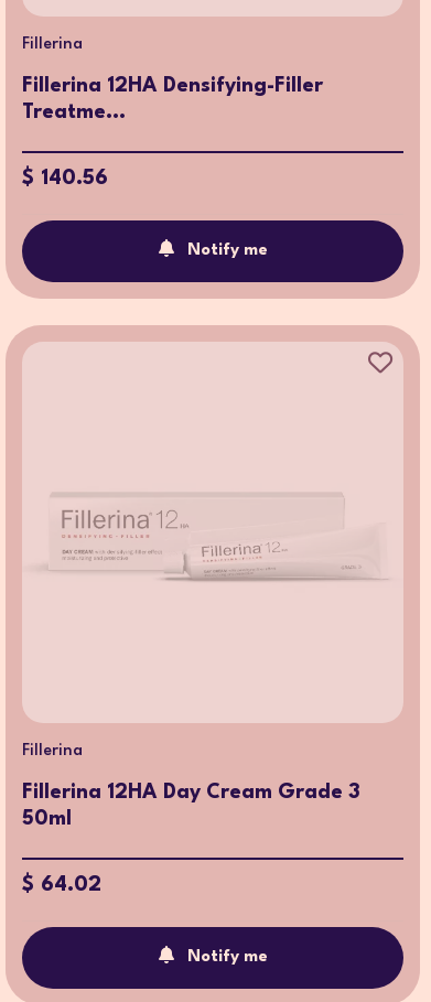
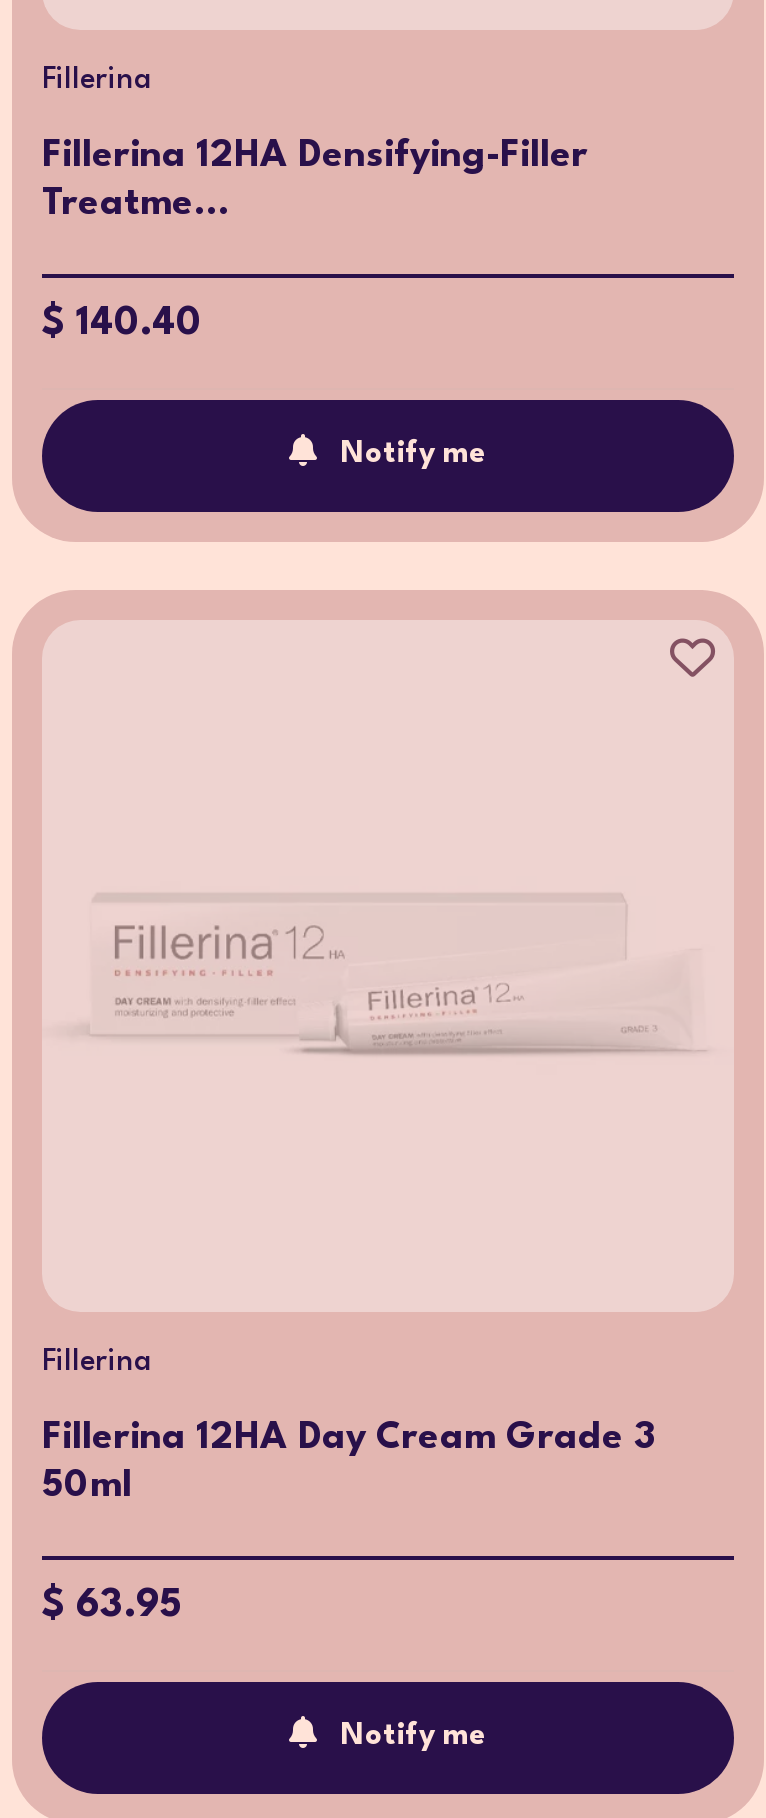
[22,167,108,189] $ 140.56 -> [42,303,202,343] $ 140.40
[22,874,101,896] $ 64.02 -> [42,1585,182,1625] $ 63.95

